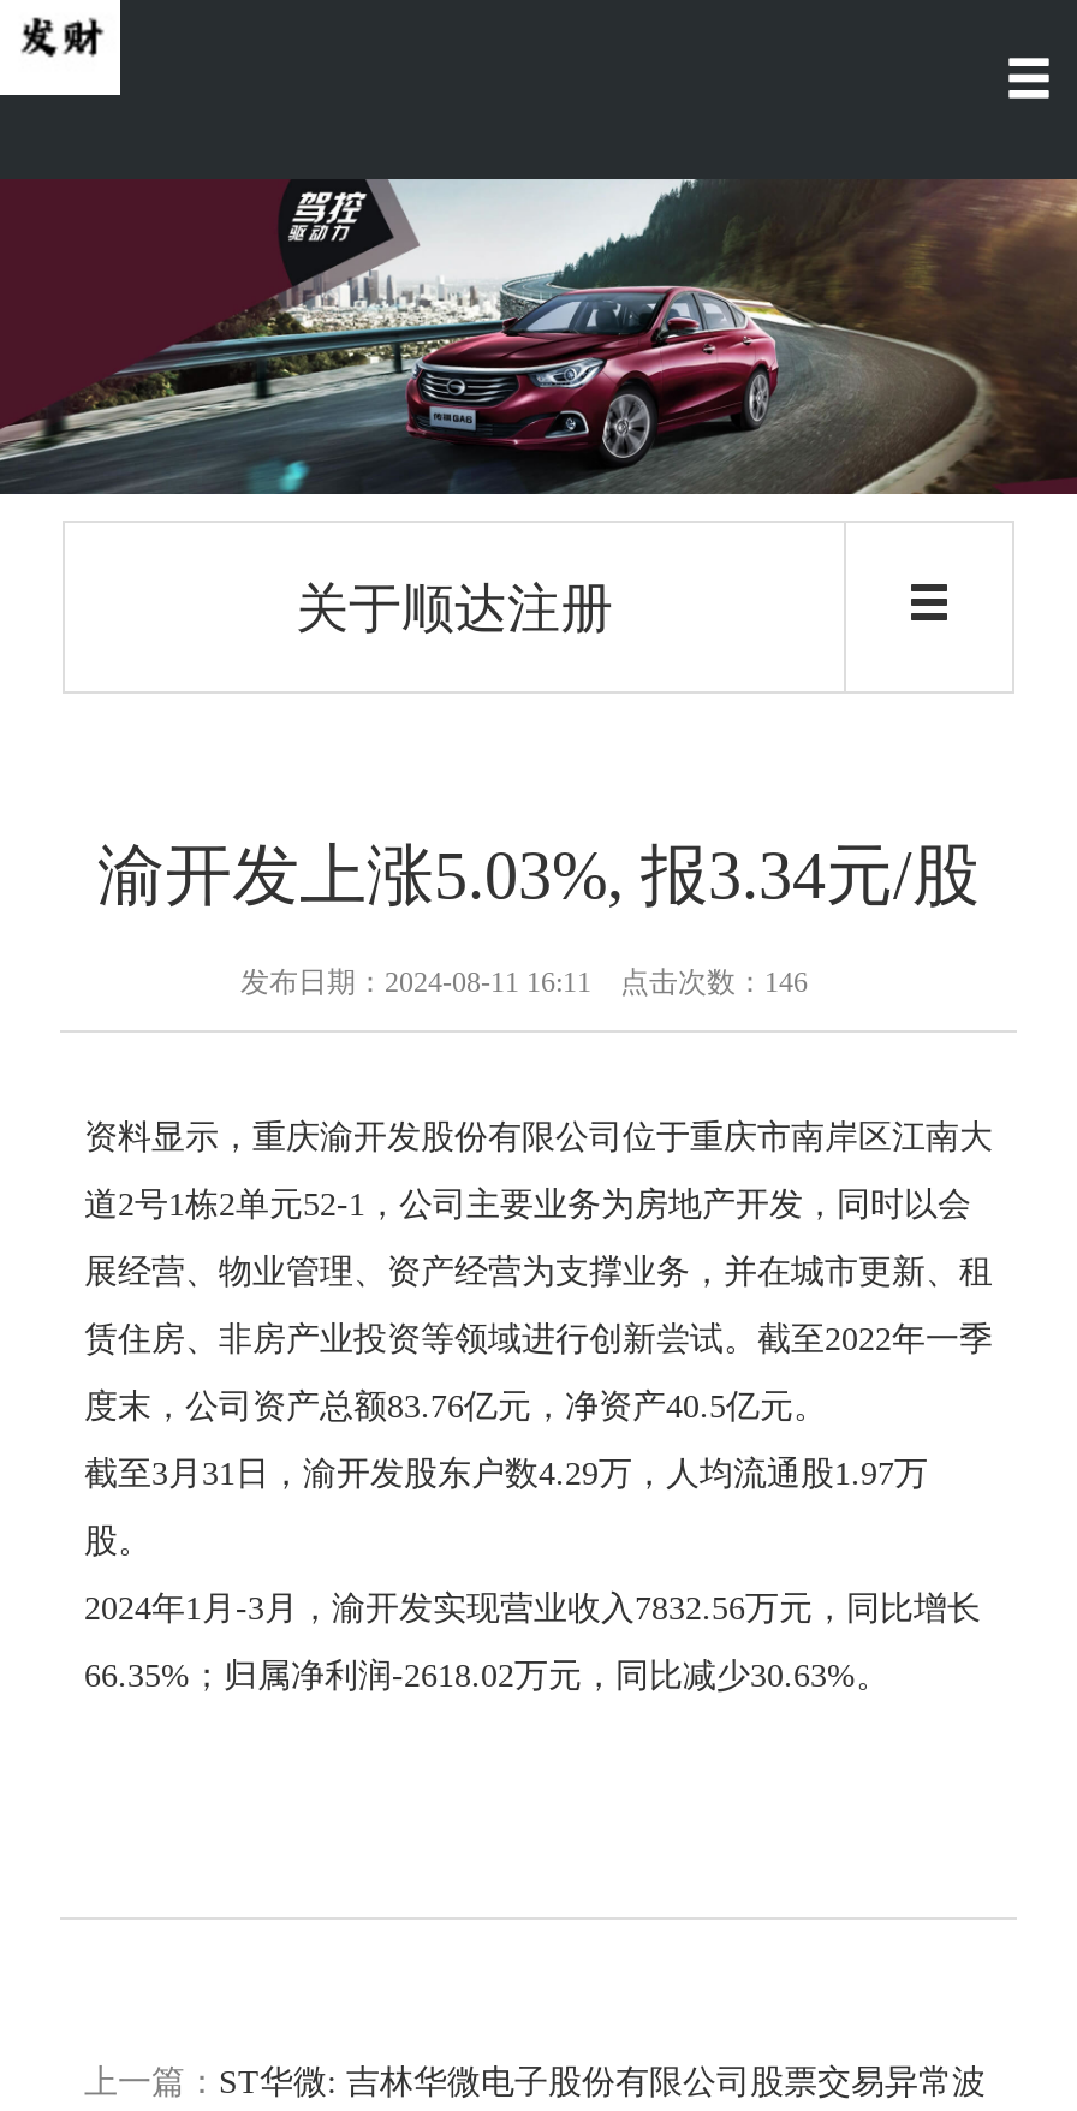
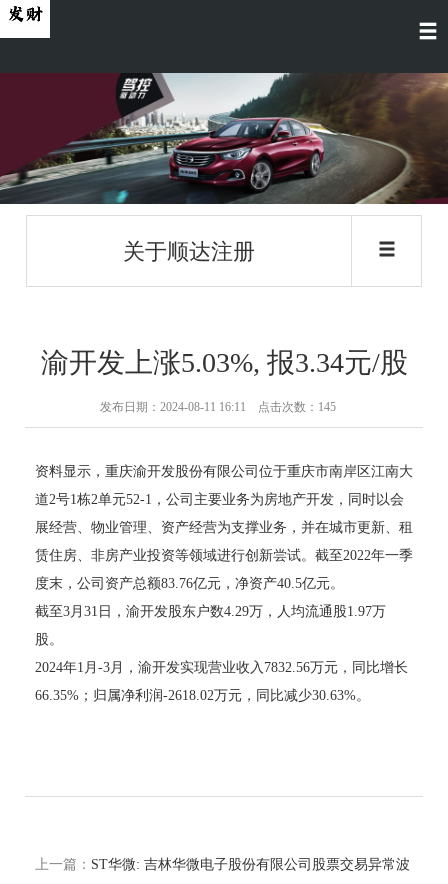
[240,965,808,998] 发布日期：2024-08-11 16:11 点击次数：146 -> [100,400,336,414] 发布日期：2024-08-11 16:11 点击次数：145

